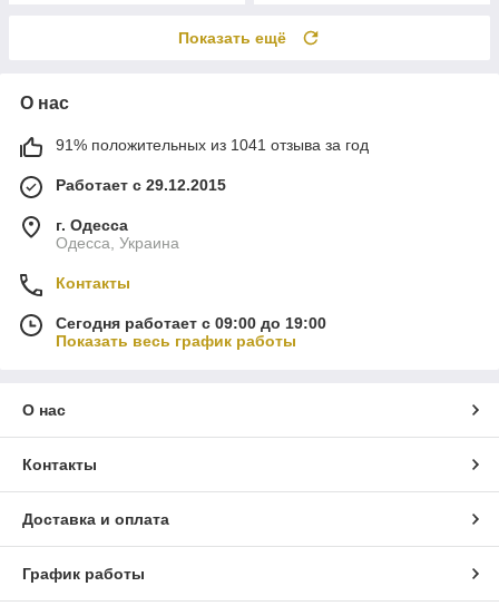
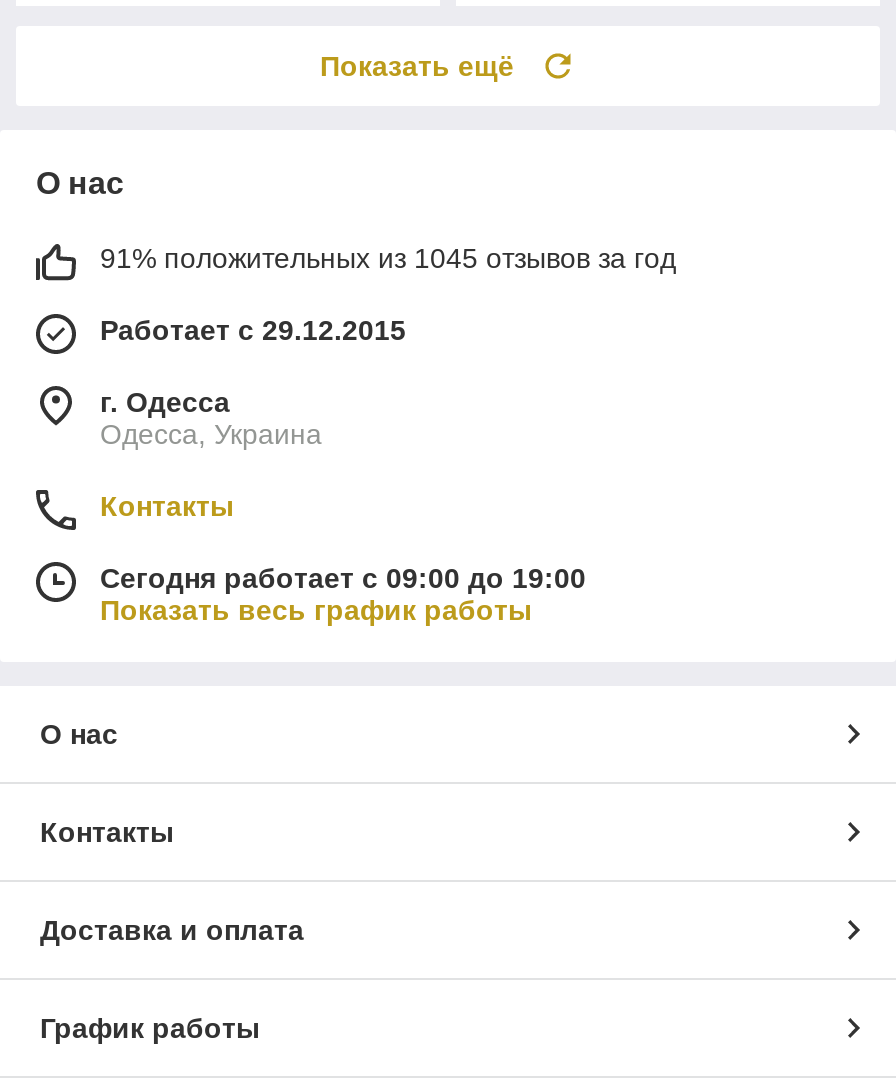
[56,136,369,154] 91% положительных из 1041 отзыва за год -> [100,242,676,274] 91% положительных из 1045 отзывов за год

